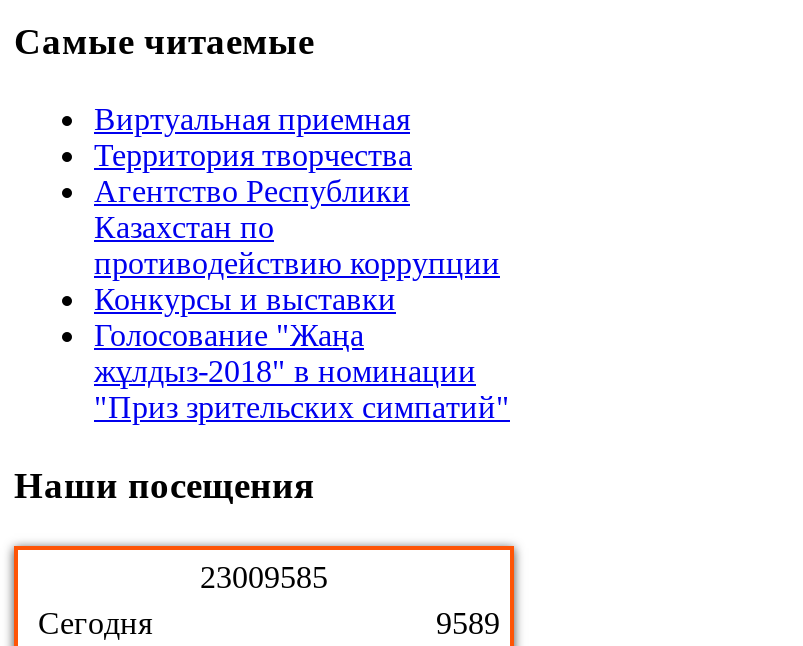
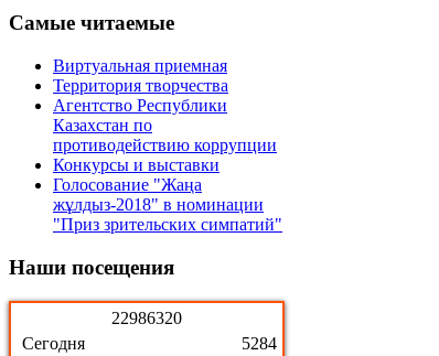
[200,559,328,593] 23009585 -> [111,308,182,327] 22986320
[436,605,500,639] 9589 -> [242,334,277,352] 5284

